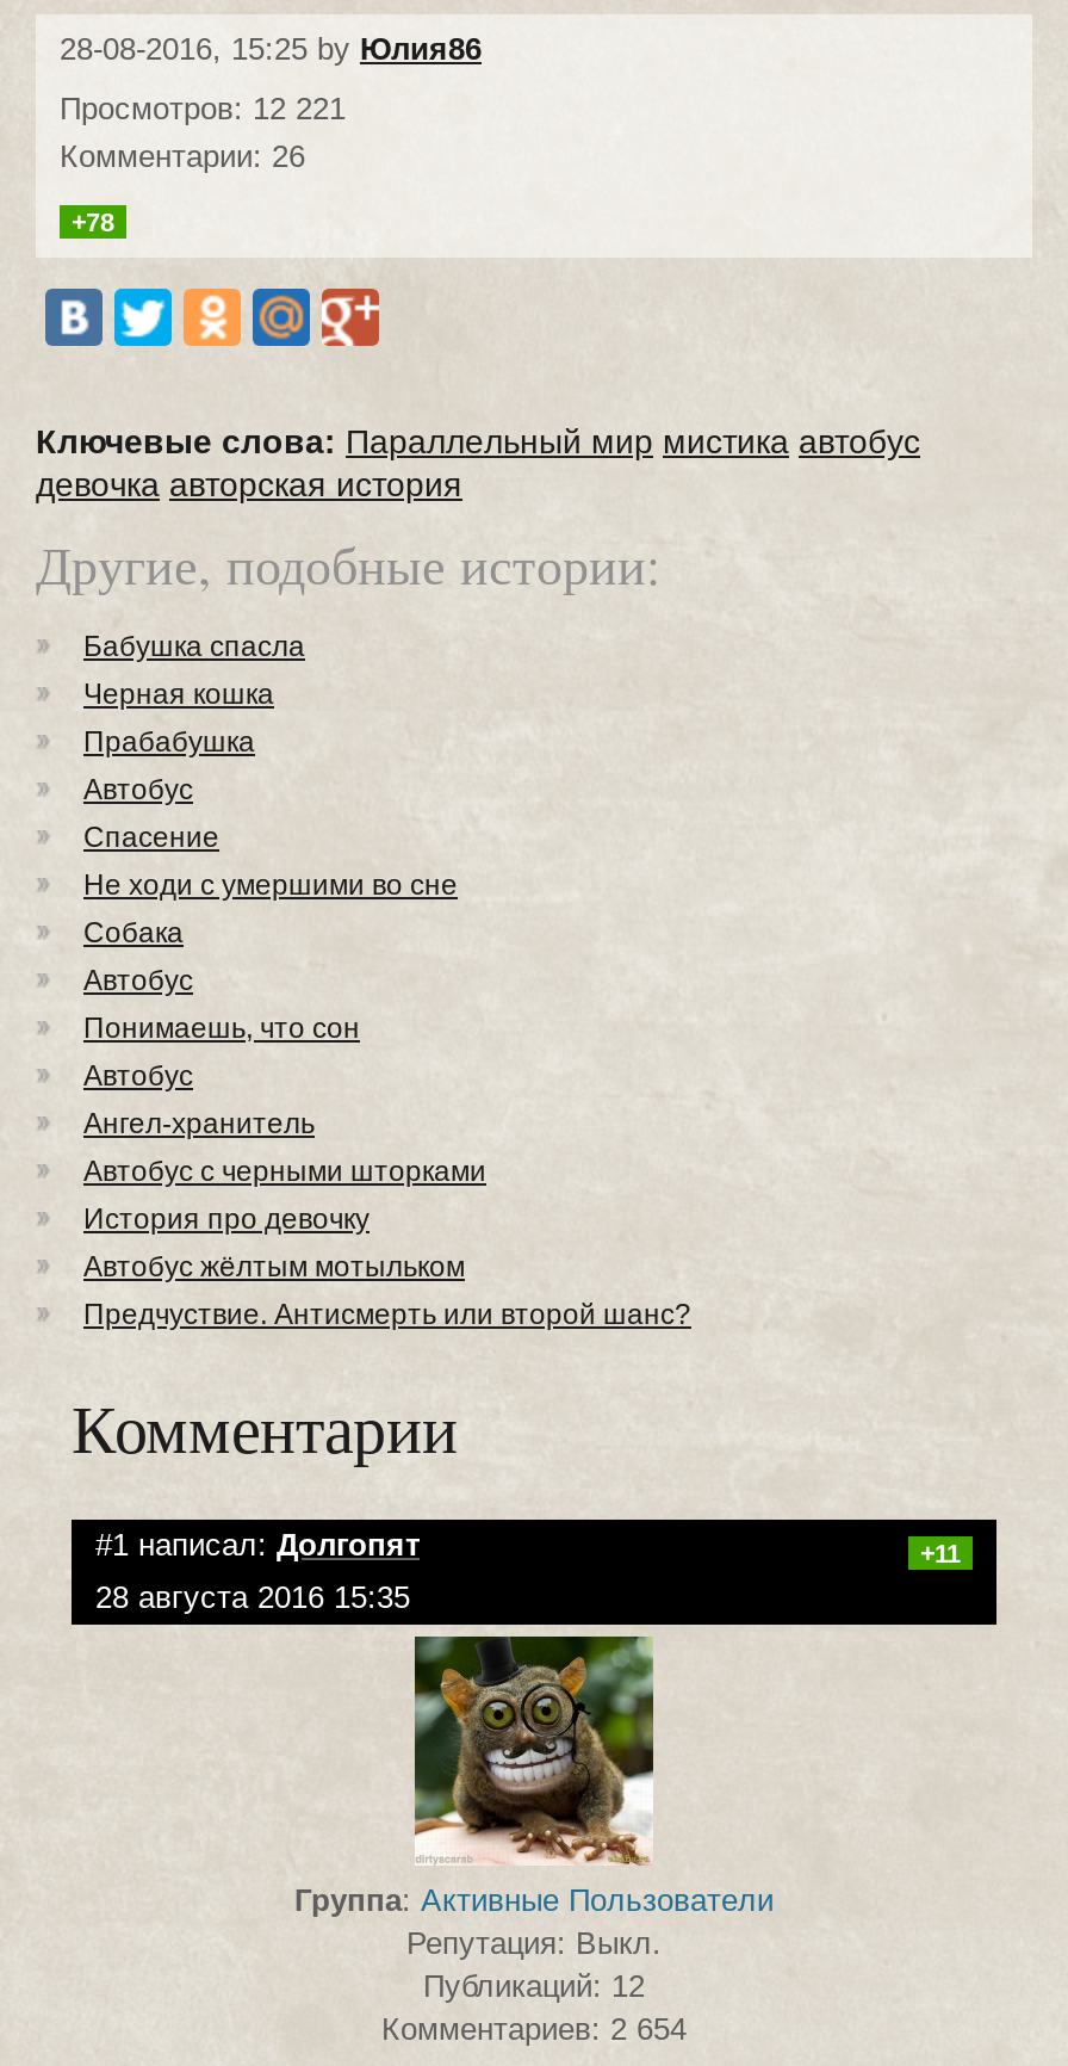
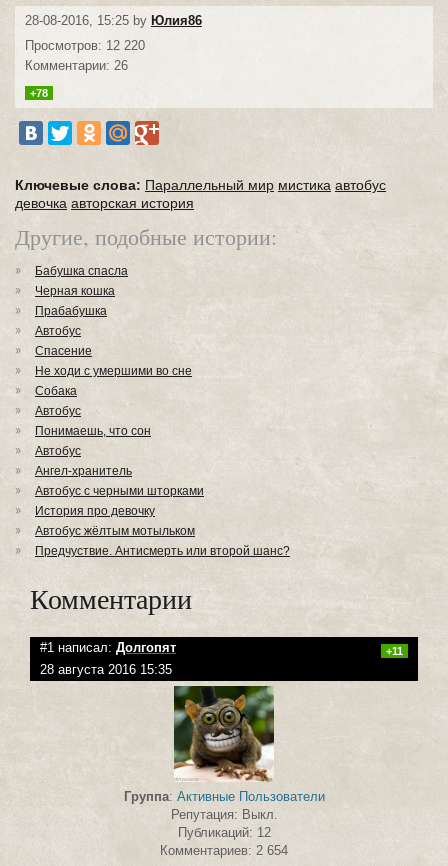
[60,91,346,126] Просмотров: 12 221 -> [25,38,145,53] Просмотров: 12 220

